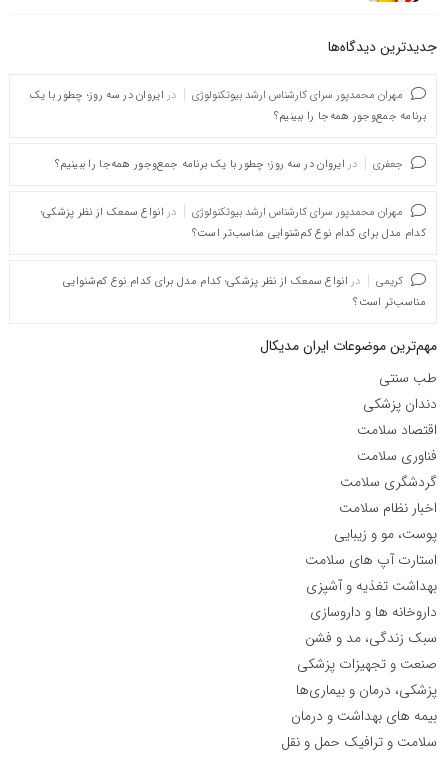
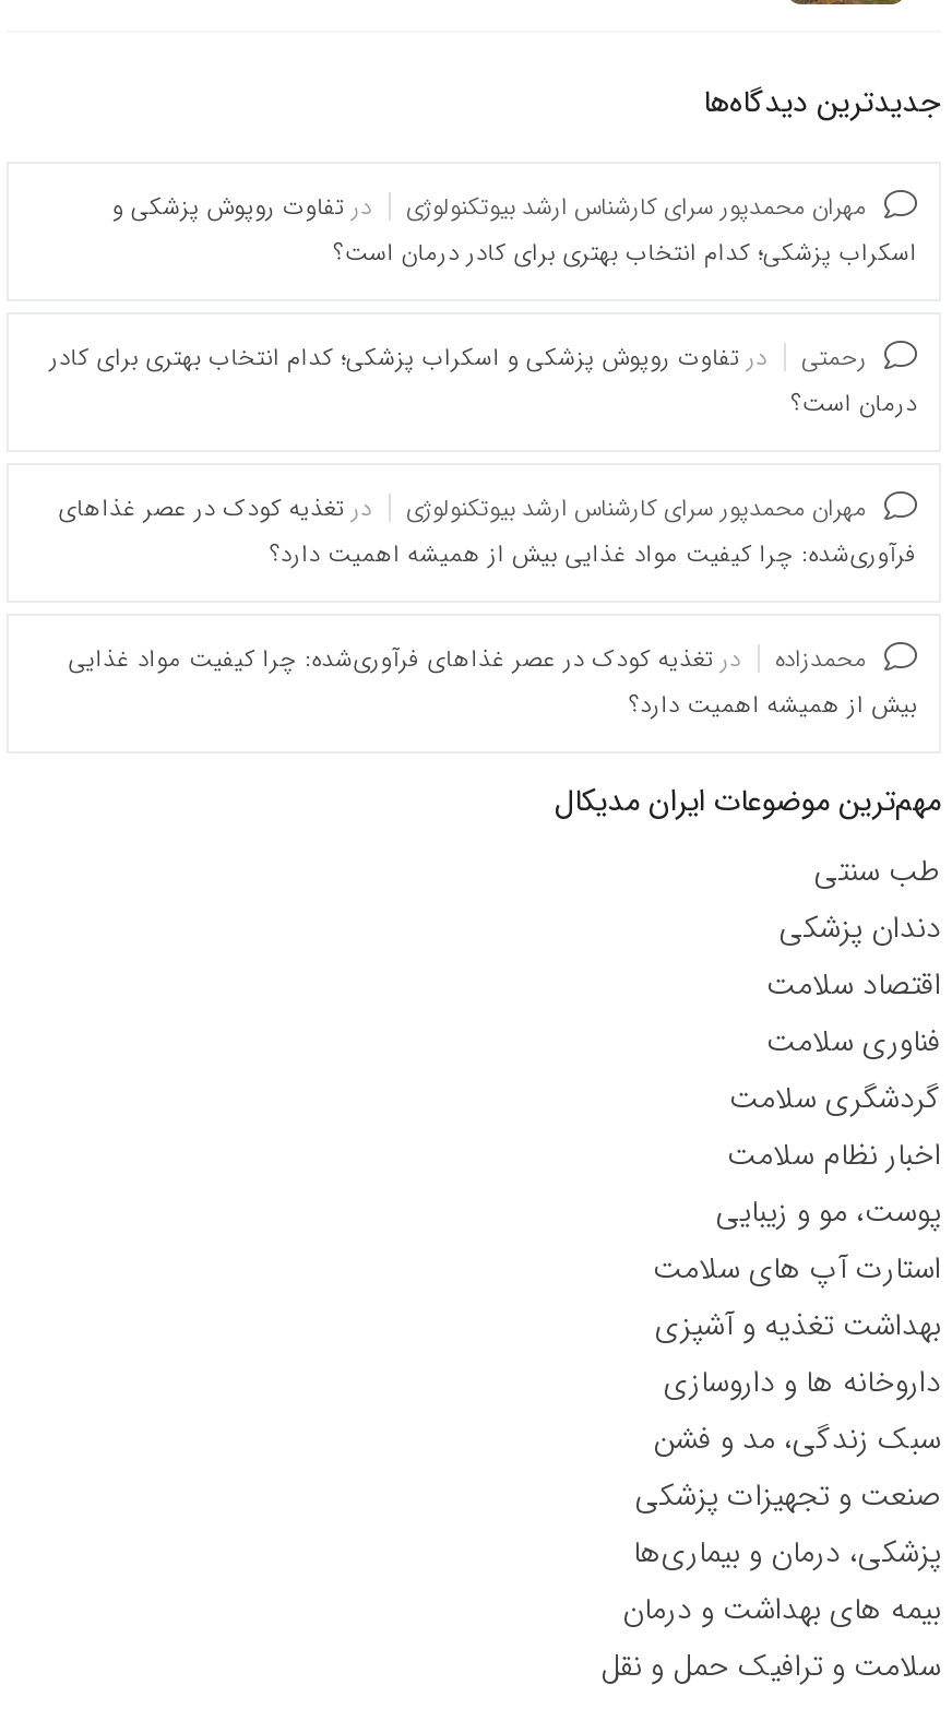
[30,87,426,125] در ایروان در سه روز؛ چطور با یک | برنامه جمع‌وجور همه‌جا را ببینیم؟ -> [112,189,917,272] در تفاوت روپوش پزشکی و | اسکراب پزشکی؛ کدام انتخاب بهتری برای کادر درمان است؟
[55,156,403,173] جعفری | در ایروان در سه روز؛ چطور با یک برنامه جمع‌وجور همه‌جا را ببینیم؟ -> [50,340,917,423] رحمتی | در تفاوت روپوش پزشکی و اسکراب پزشکی؛ کدام انتخاب بهتری برای کادر | درمان است؟
[41,204,426,242] در انواع سمعک از نظر پزشکی؛ | کدام مدل برای کدام نوع کم‌شنوایی مناسب‌تر است؟ -> [59,491,917,574] در تغذیه کودک در عصر غذاهای | فرآوری‌شده: چرا کیفیت مواد غذایی بیش از همیشه اهمیت دارد؟
[63,273,426,311] کریمی | در انواع سمعک از نظر پزشکی؛ کدام مدل برای کدام نوع کم‌شنوایی | مناسب‌تر است؟ -> [68,641,917,724] محمدزاده | در تغذیه کودک در عصر غذاهای فرآوری‌شده: چرا کیفیت مواد غذایی | بیش از همیشه اهمیت دارد؟

